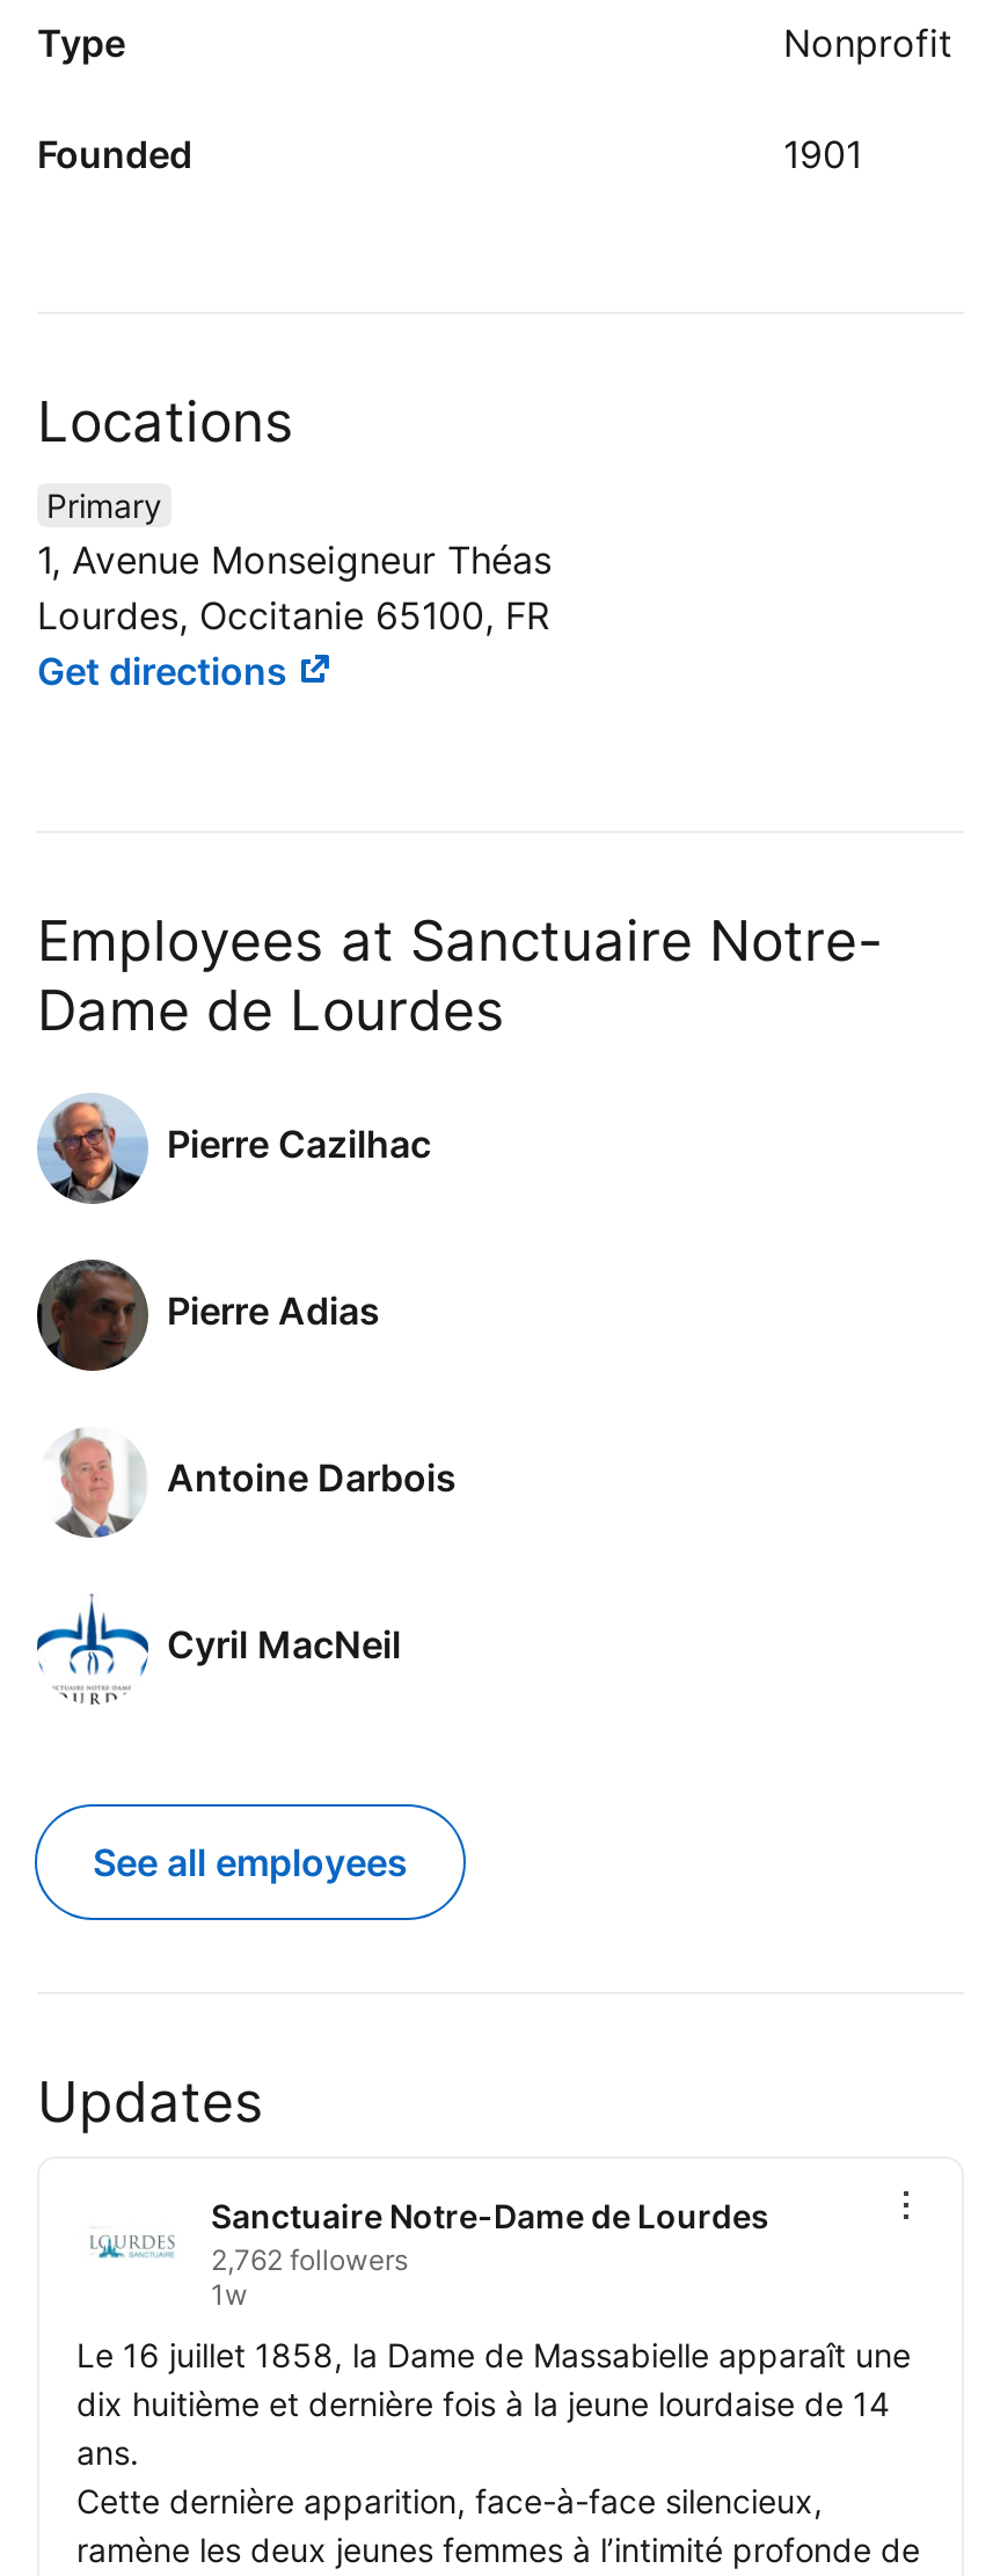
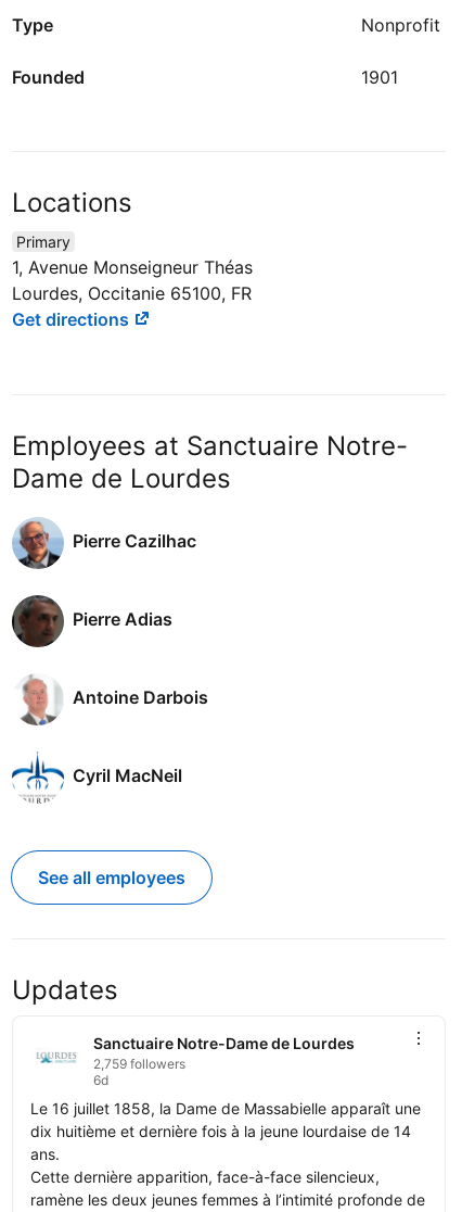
[211,2243,408,2312] 2,762 followers | 1w -> [93,1056,185,1089] 2,759 followers | 6d

